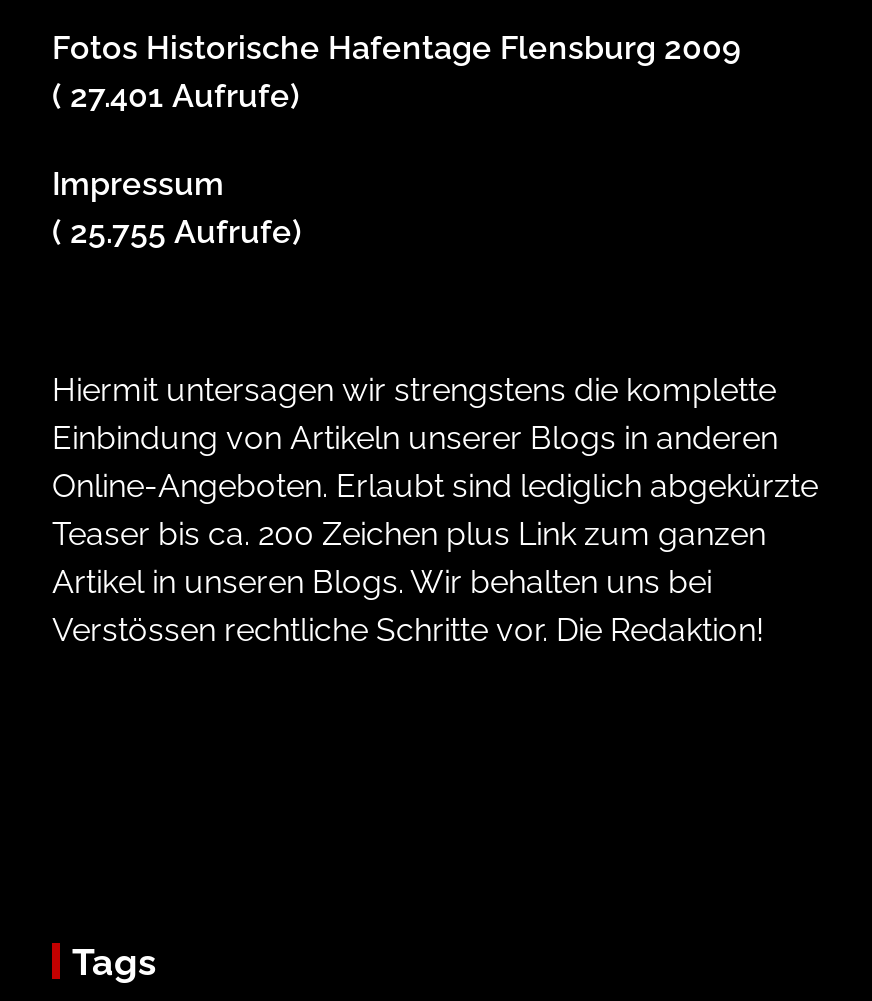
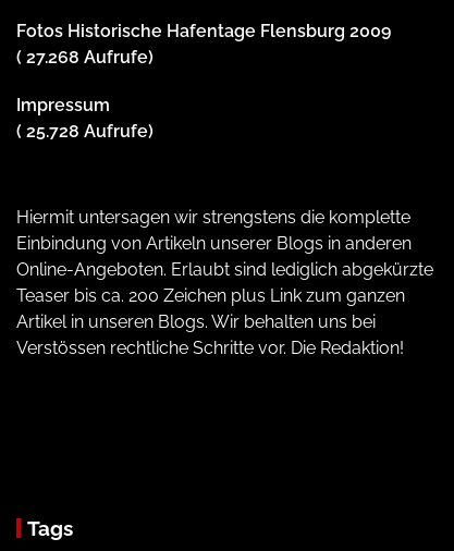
[52,77,300,115] ( 27.401 Aufrufe) -> [16,47,154,68] ( 27.268 Aufrufe)
[52,213,302,251] ( 25.755 Aufrufe) -> [16,121,154,142] ( 25.728 Aufrufe)

